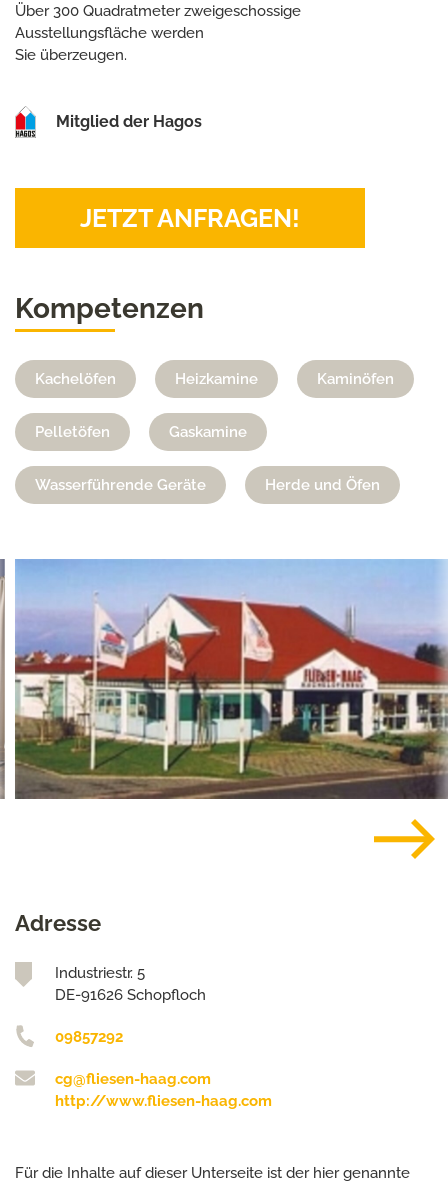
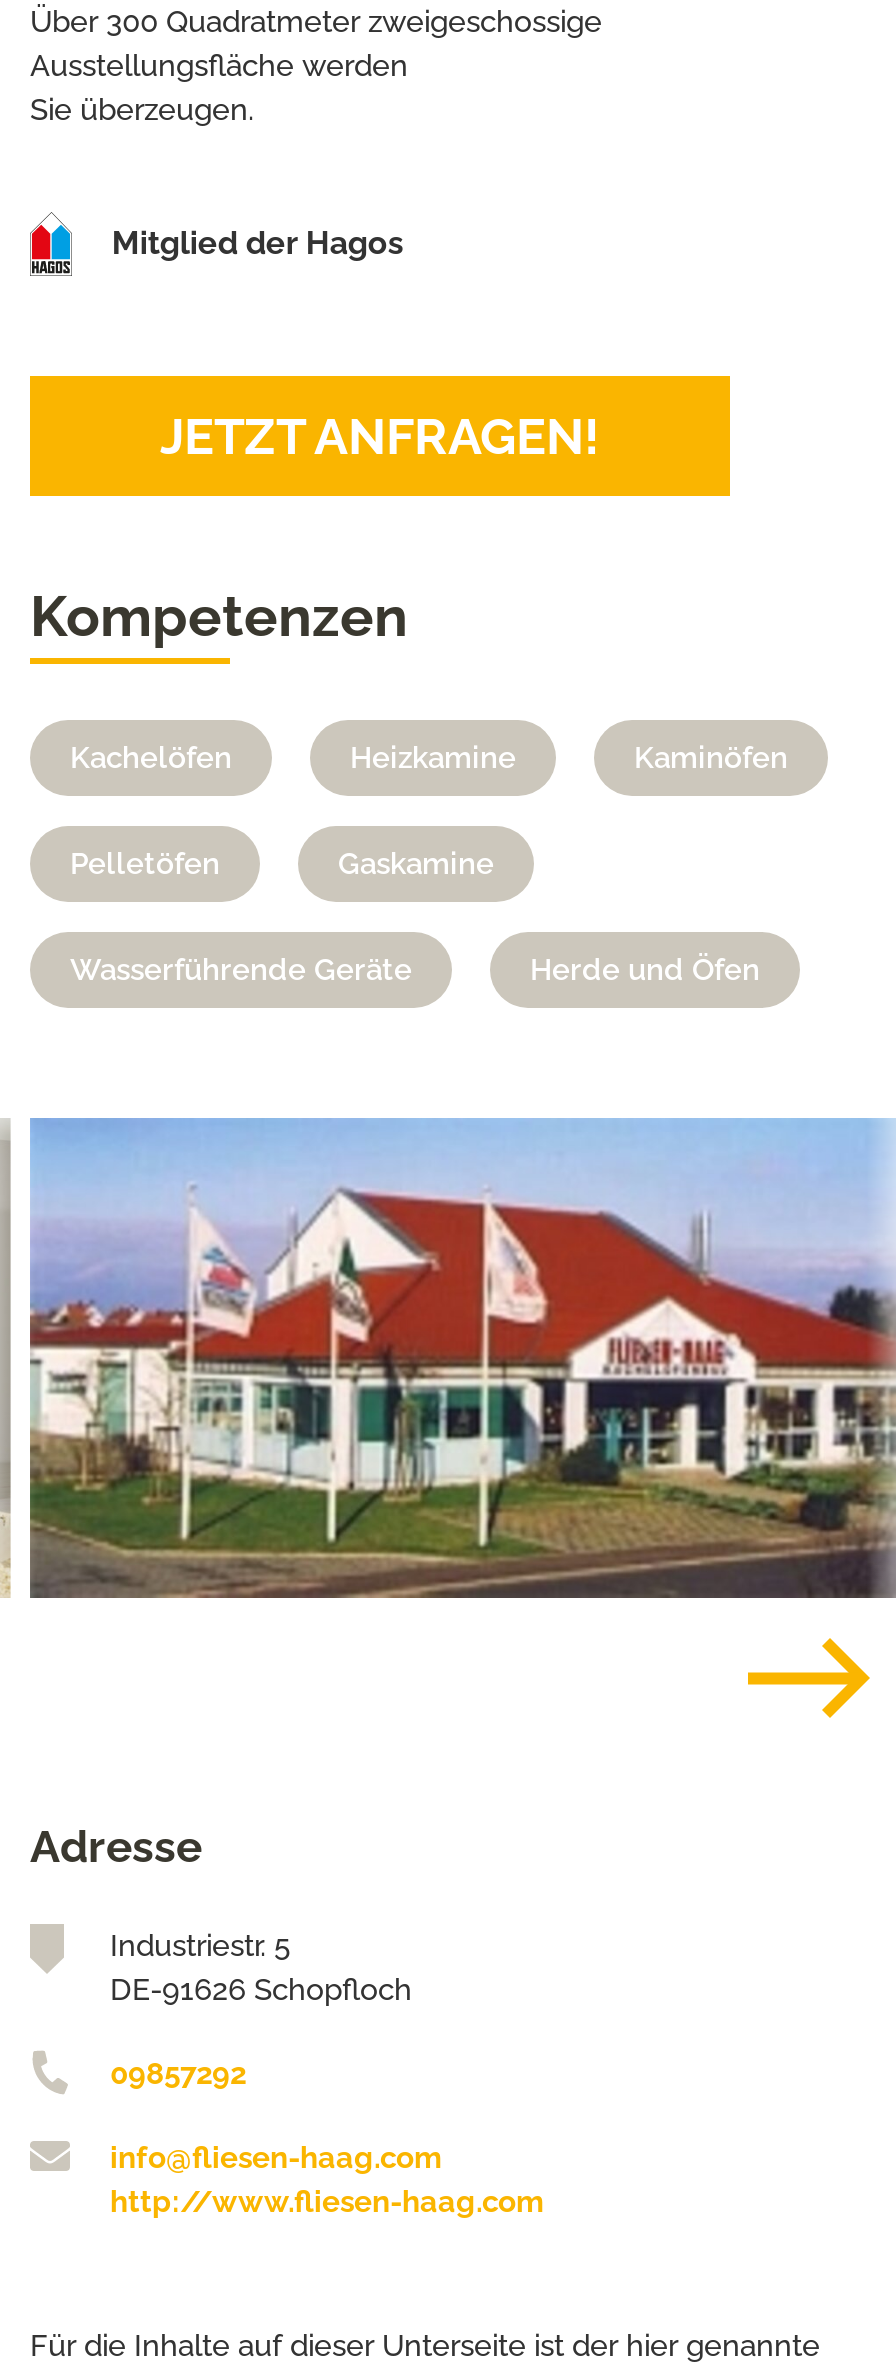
[55,1070,211,1088] cg@fliesen-haag.com -> [110,2140,442,2176] info@fliesen-haag.com

